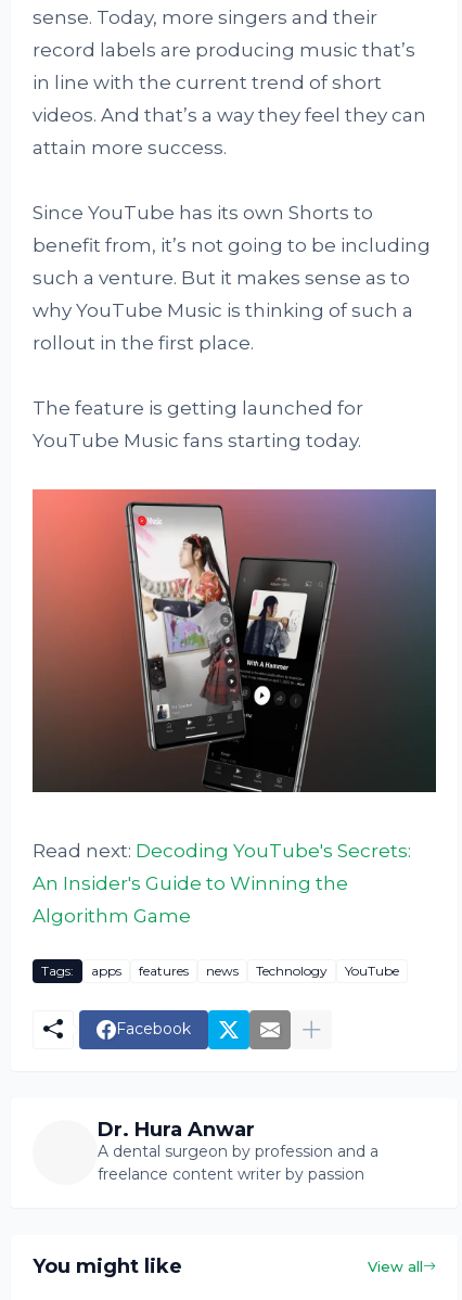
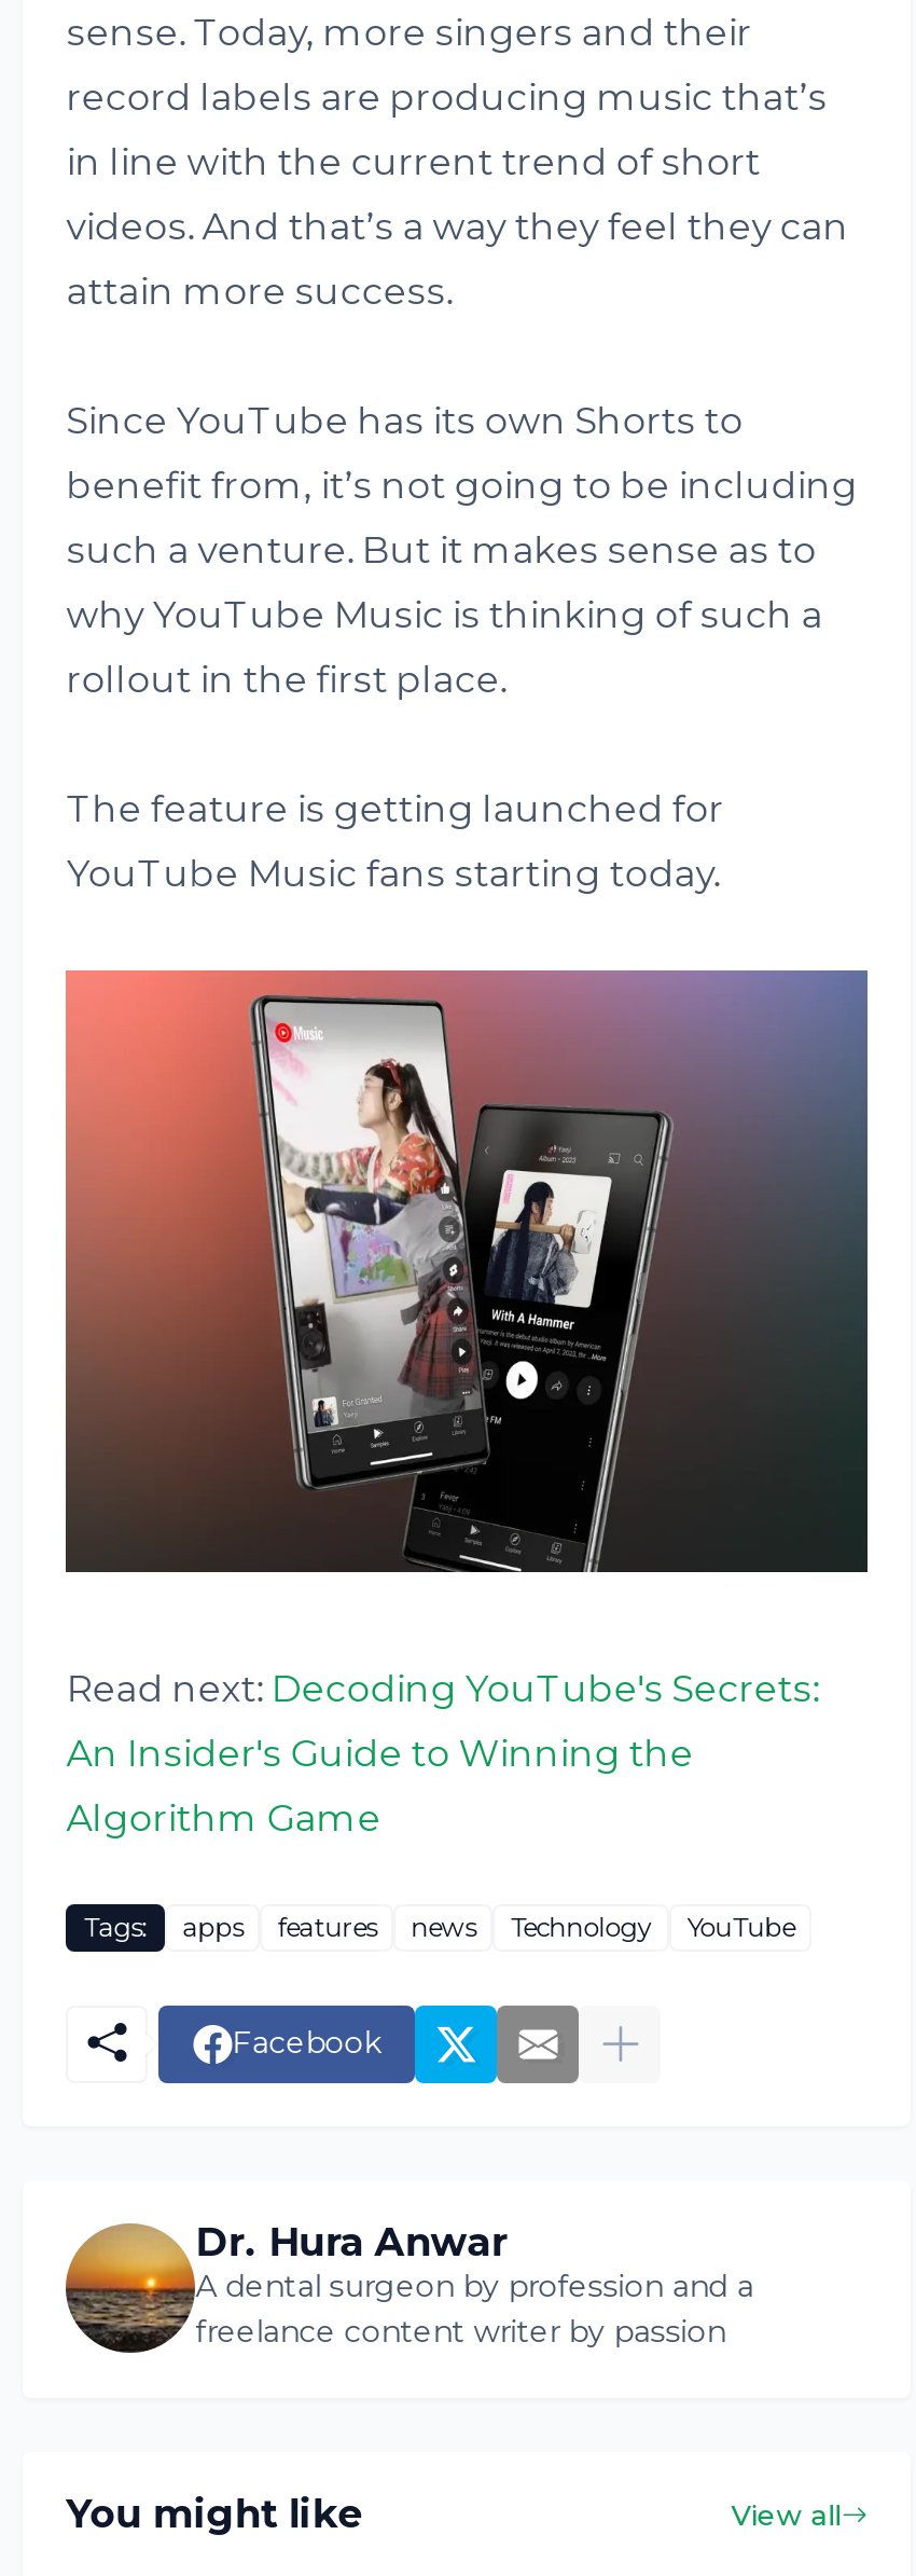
none -> [64,2221,189,2355] [image]

